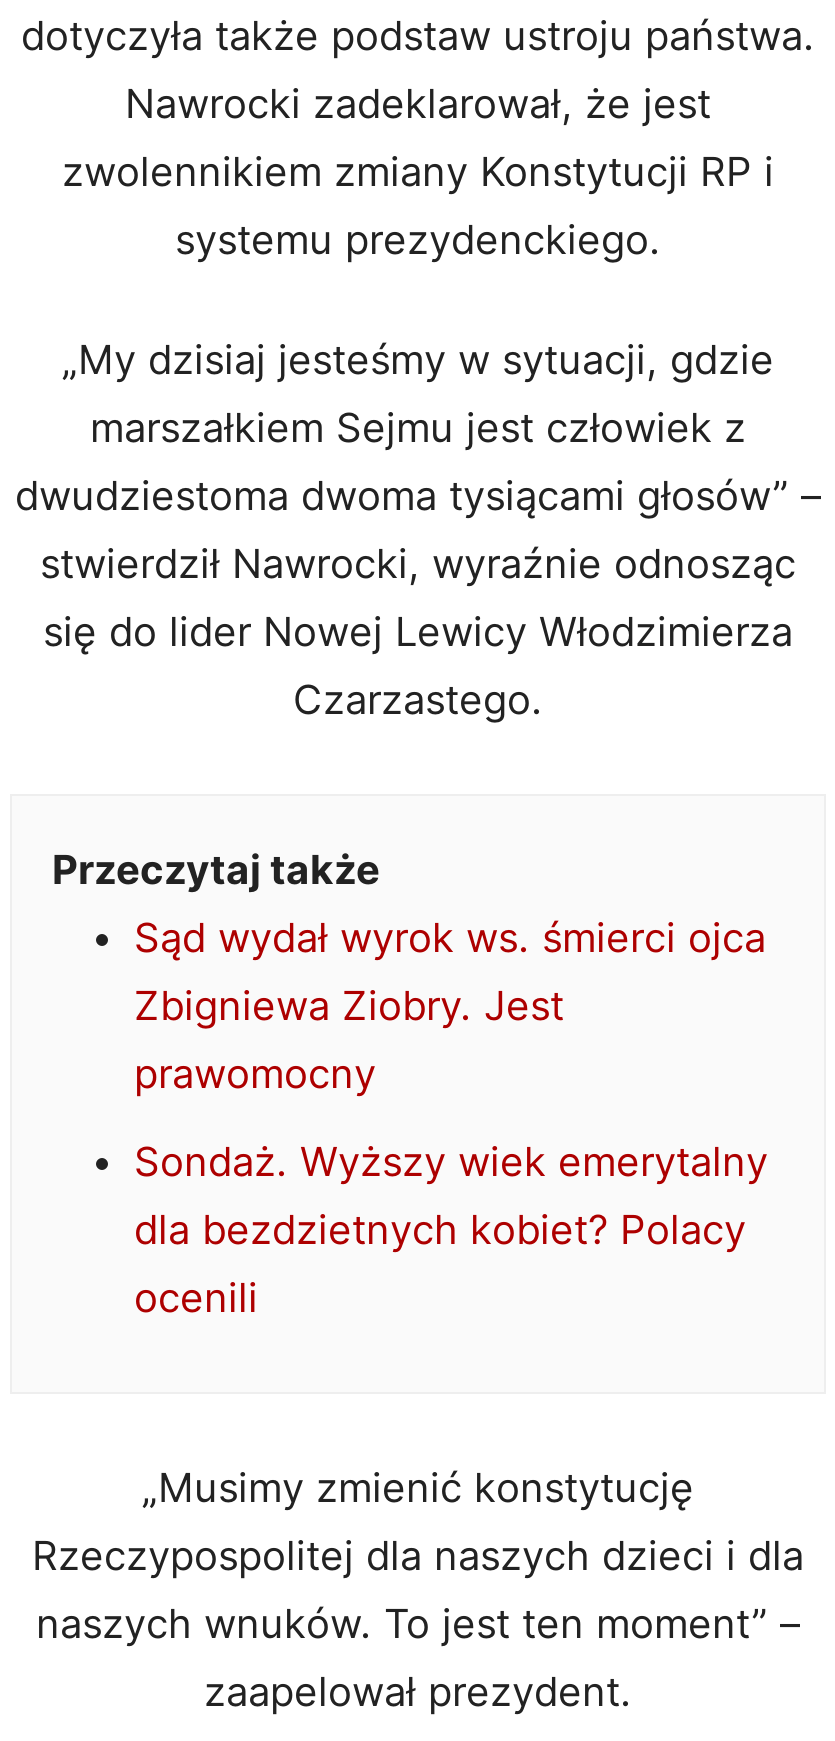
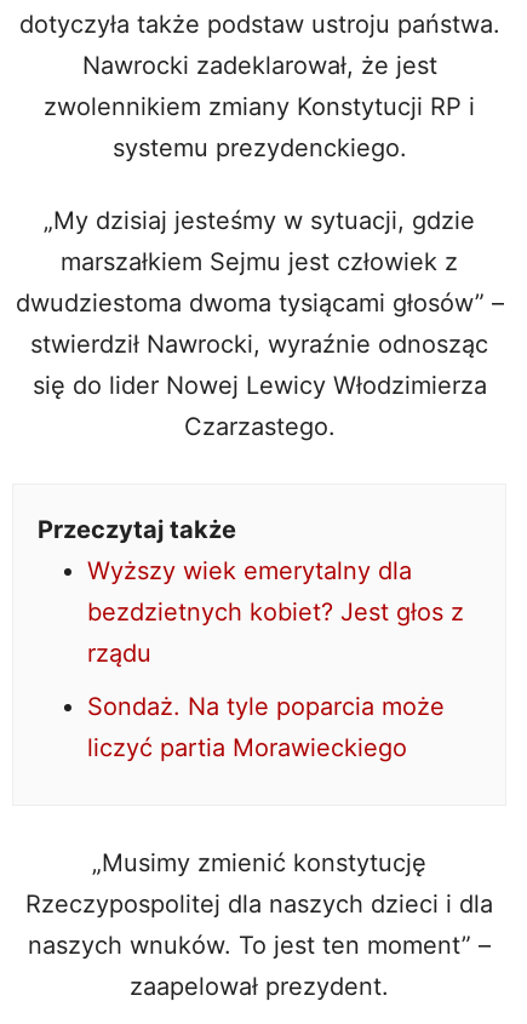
[134,915,766,1099] Sąd wydał wyrok ws. śmierci ojca | Zbigniewa Ziobry. Jest | prawomocny -> [87,557,464,668] Wyższy wiek emerytalny dla | bezdzietnych kobiet? Jest głos z | rządu
[134,1139,768,1323] Sondaż. Wyższy wiek emerytalny | dla bezdzietnych kobiet? Polacy | ocenili -> [87,692,445,763] Sondaż. Na tyle poparcia może | liczyć partia Morawieckiego

